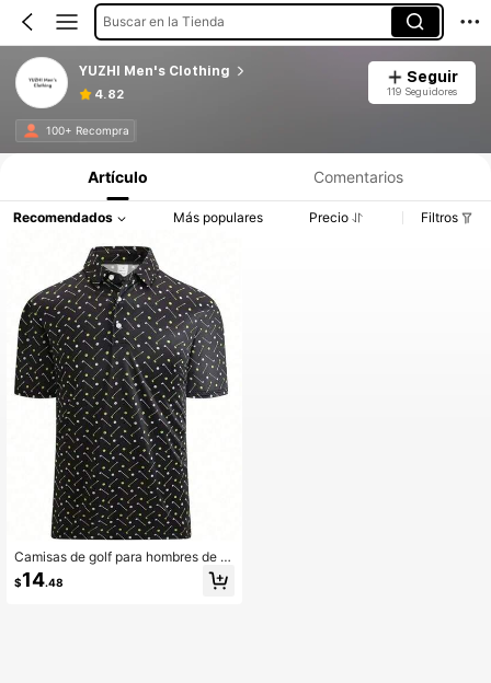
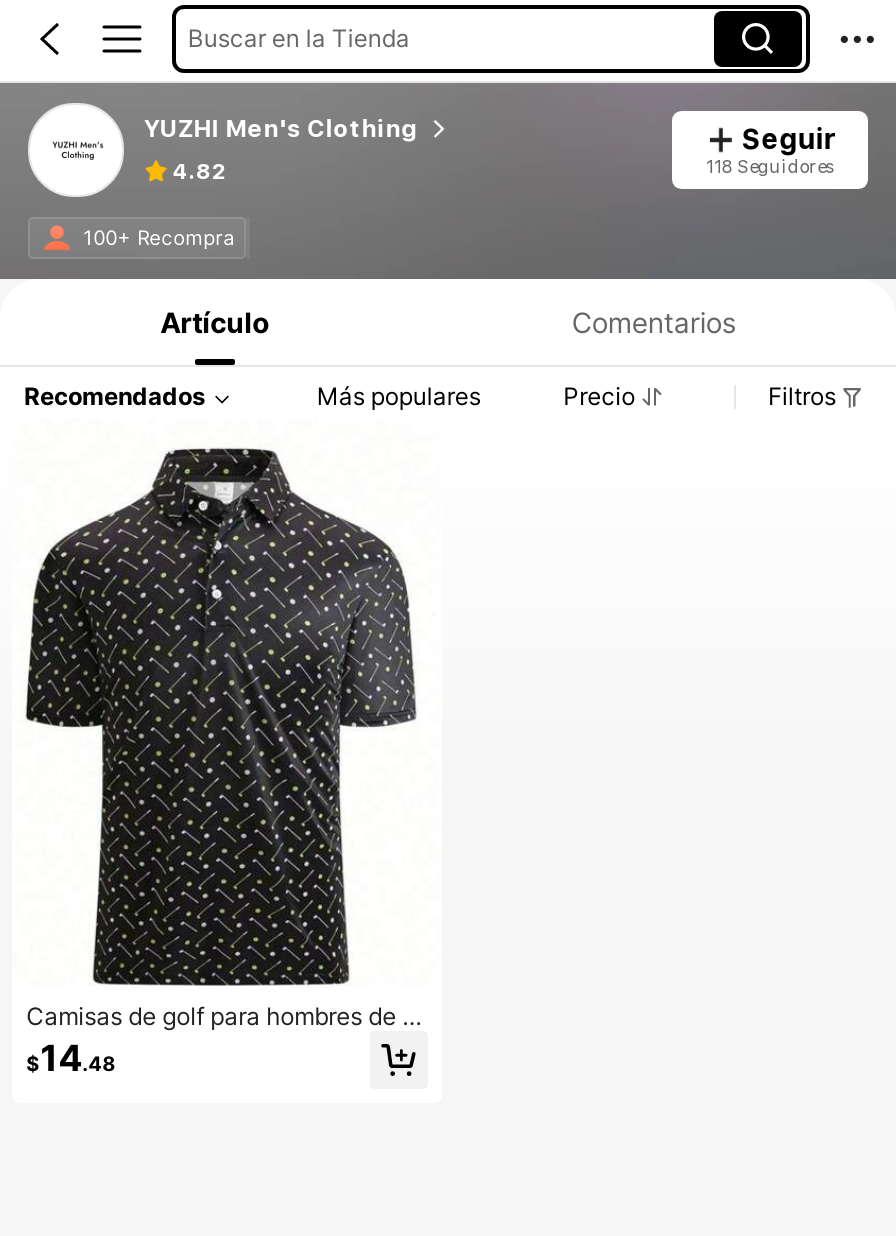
[387,85,457,97] 119 Seguidores -> [705,155,833,177] 118 Seguidores

